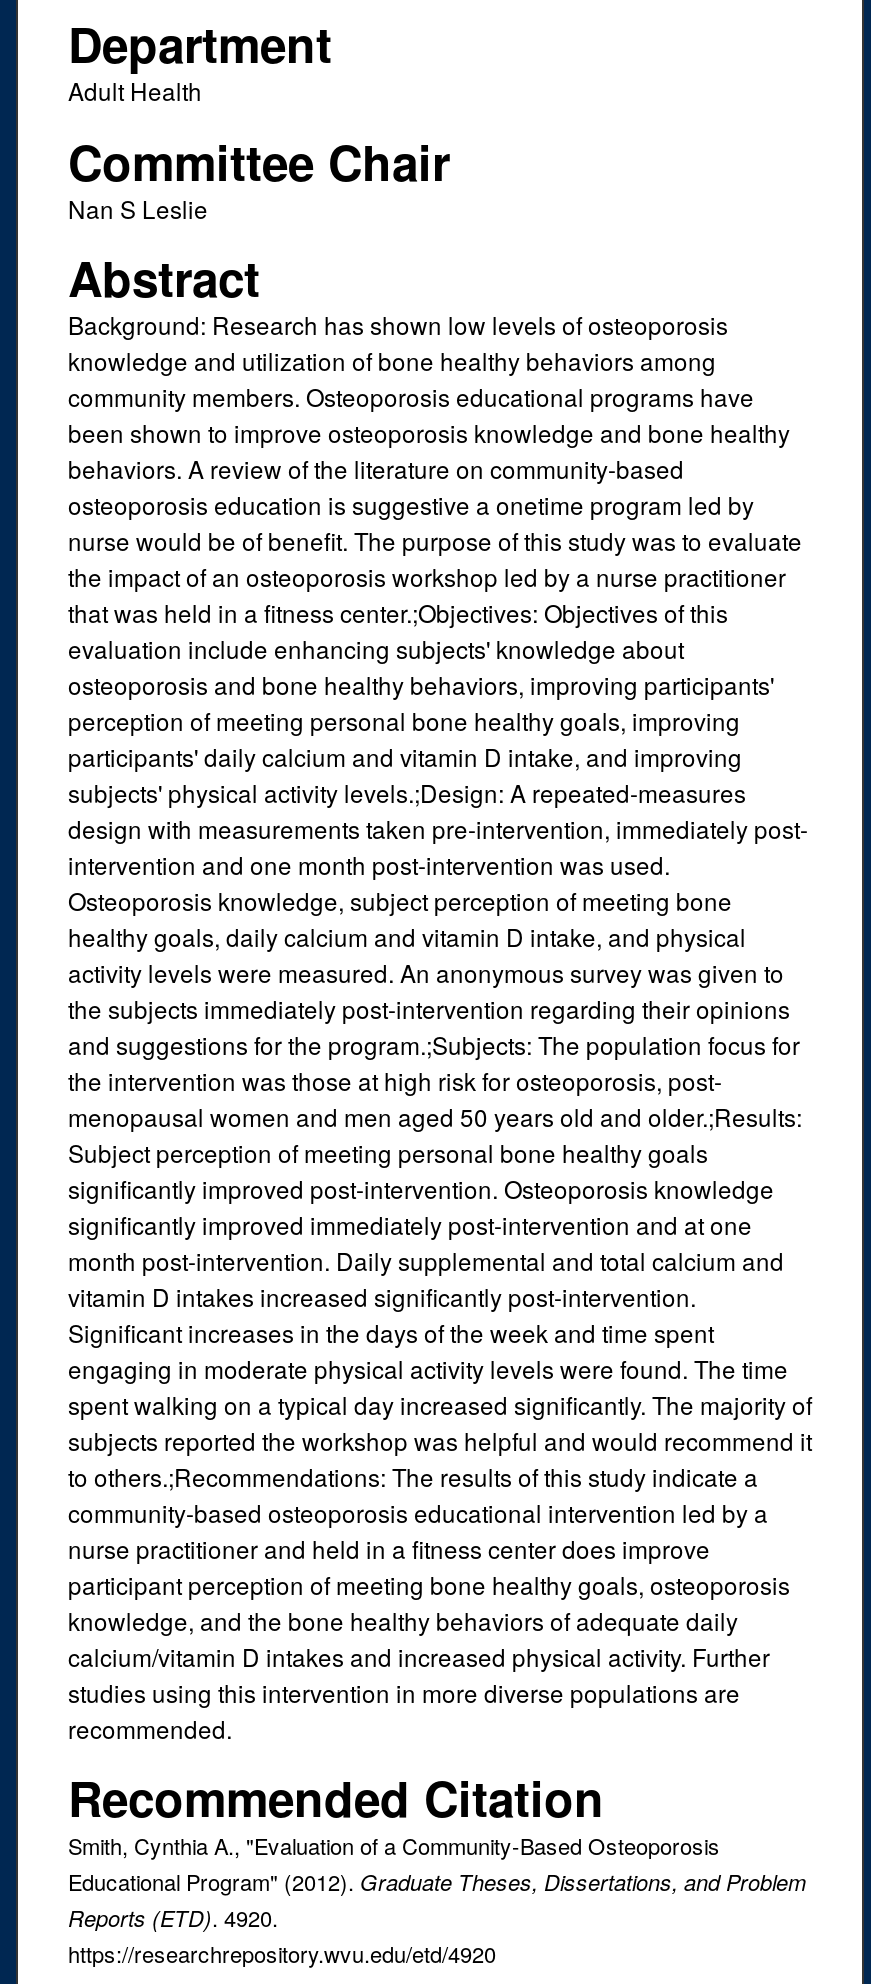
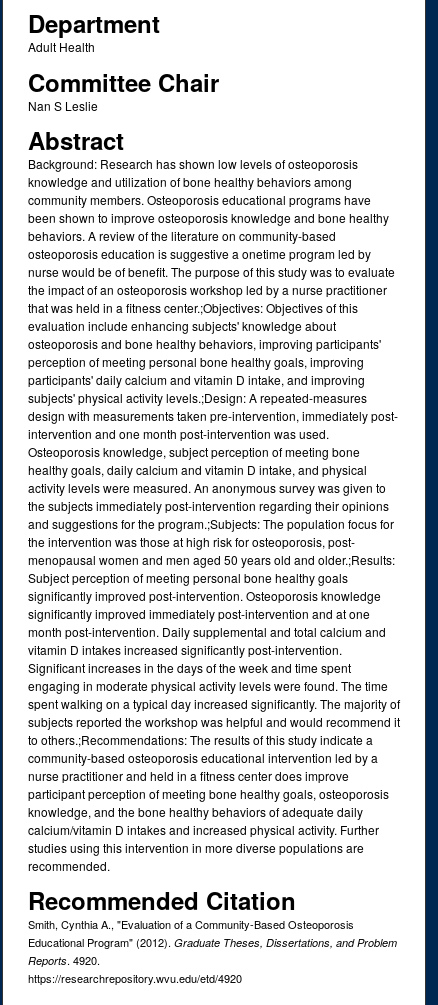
[68,1902,278,1934] Reports (ETD). 4920. -> [28,952,100,968] Reports. 4920.

